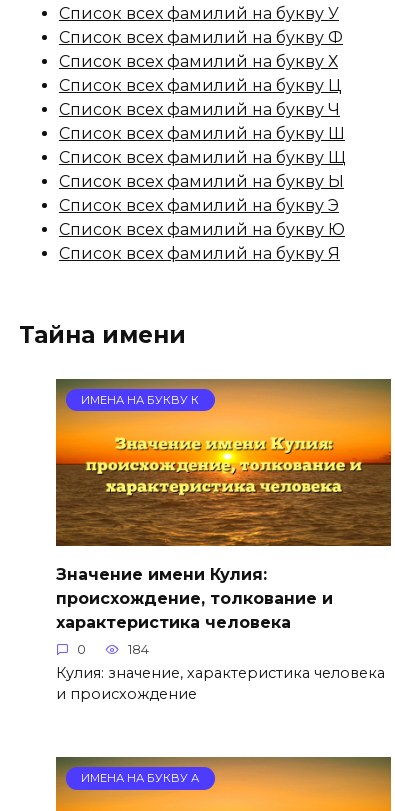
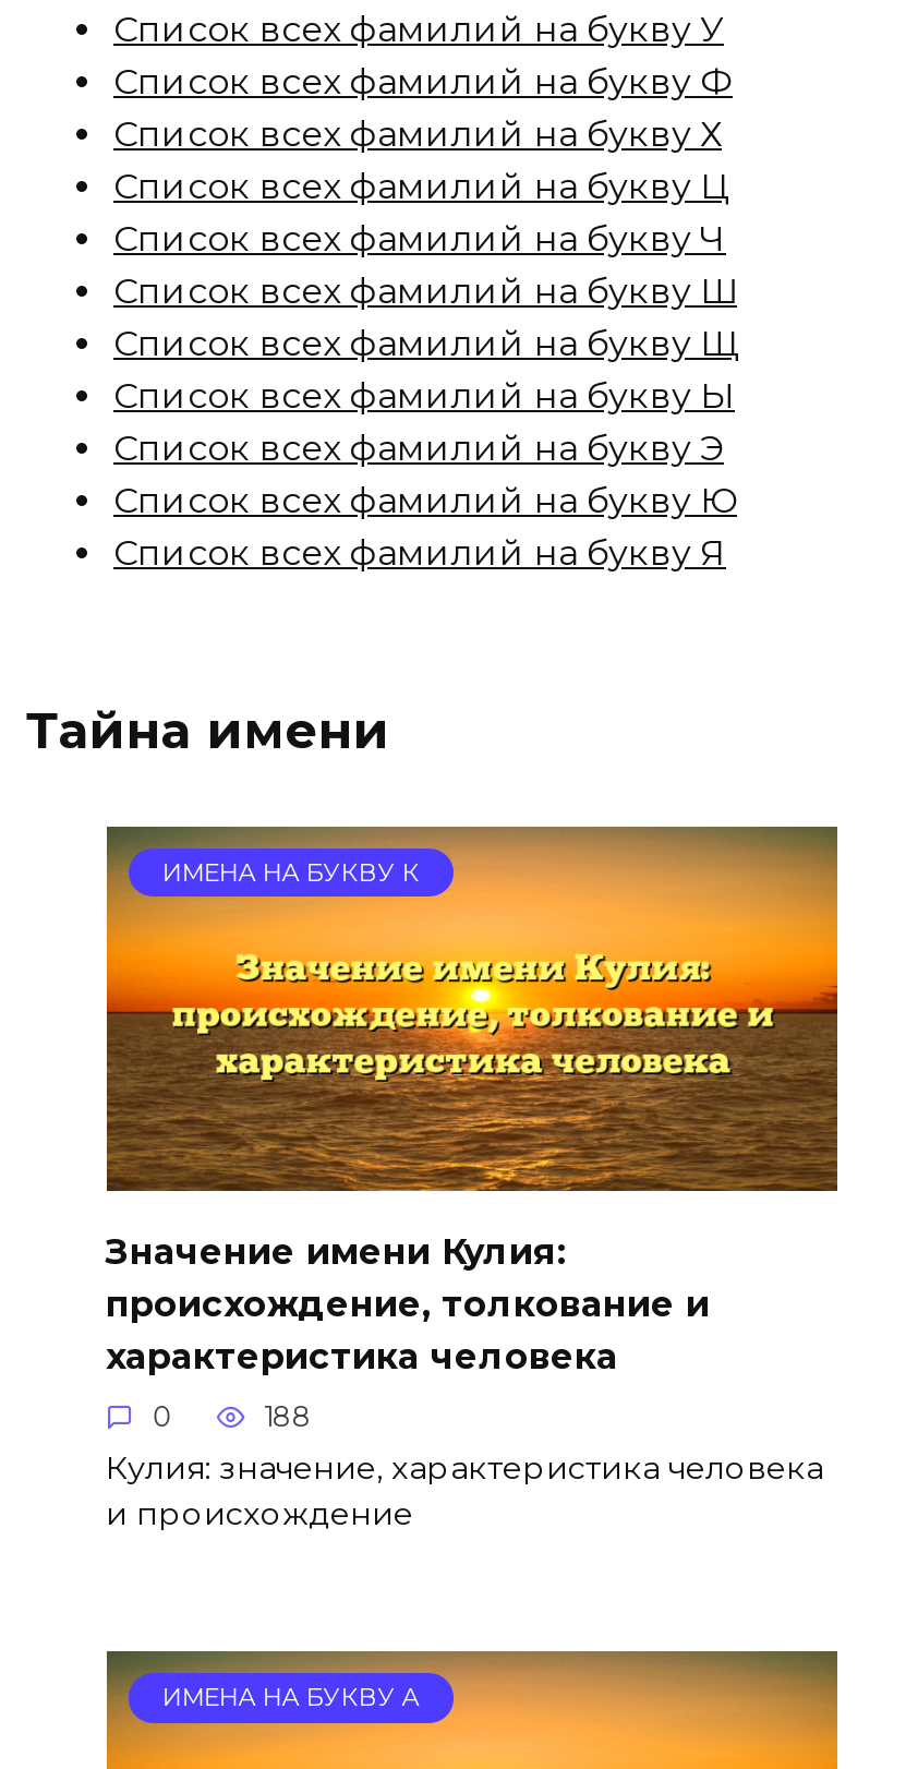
[128,642,149,657] 184 -> [264,1401,312,1434] 188

